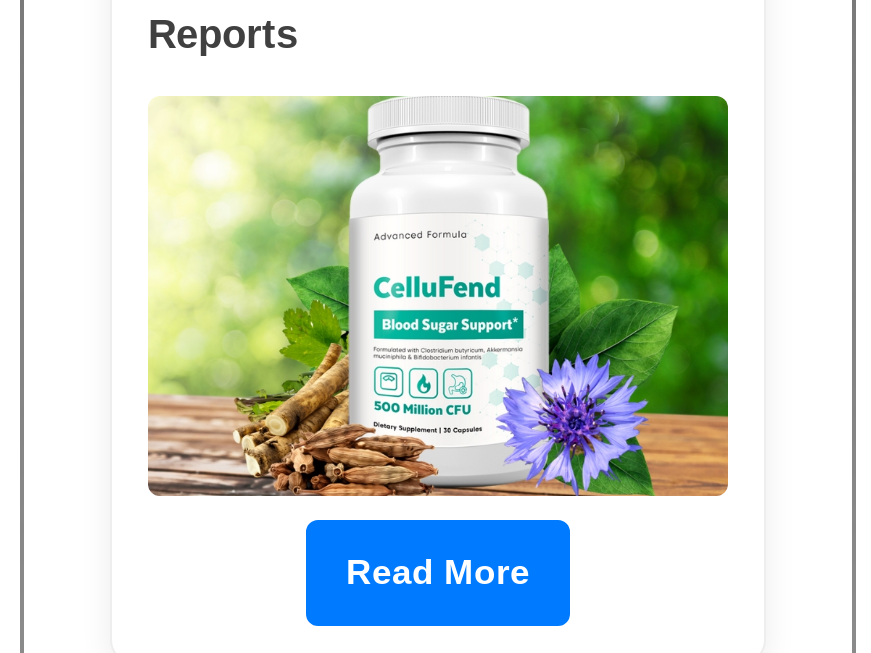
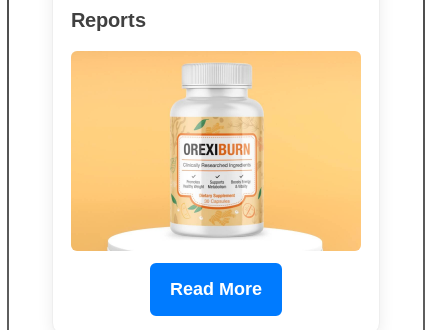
[146,93,730,499] [image] -> [71,50,361,252] [image]

